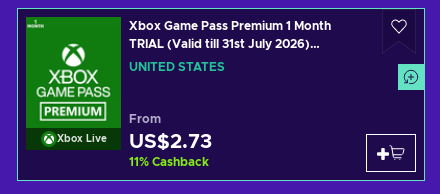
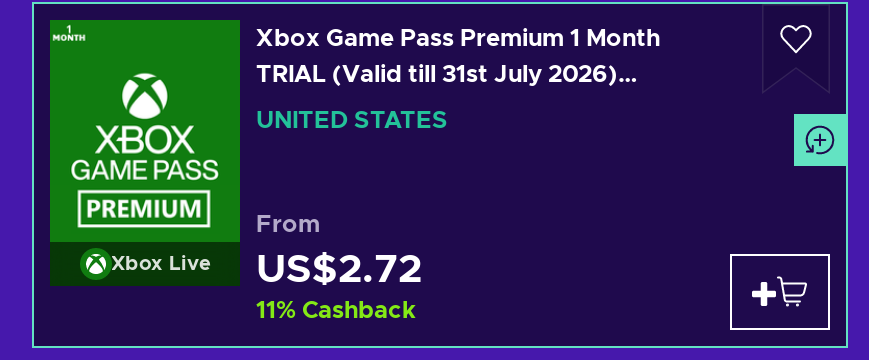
[129,132,212,152] US$2.73 -> [256,250,422,290] US$2.72

